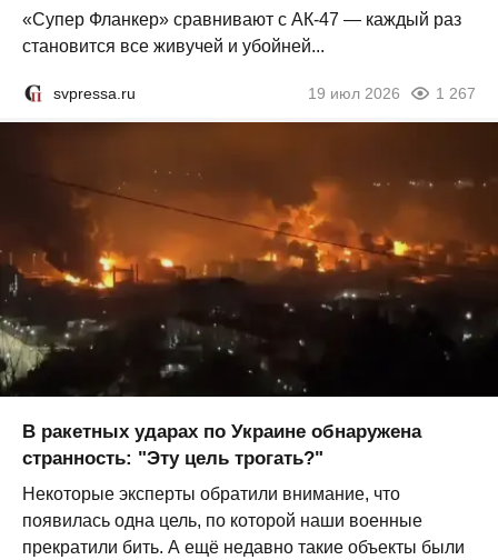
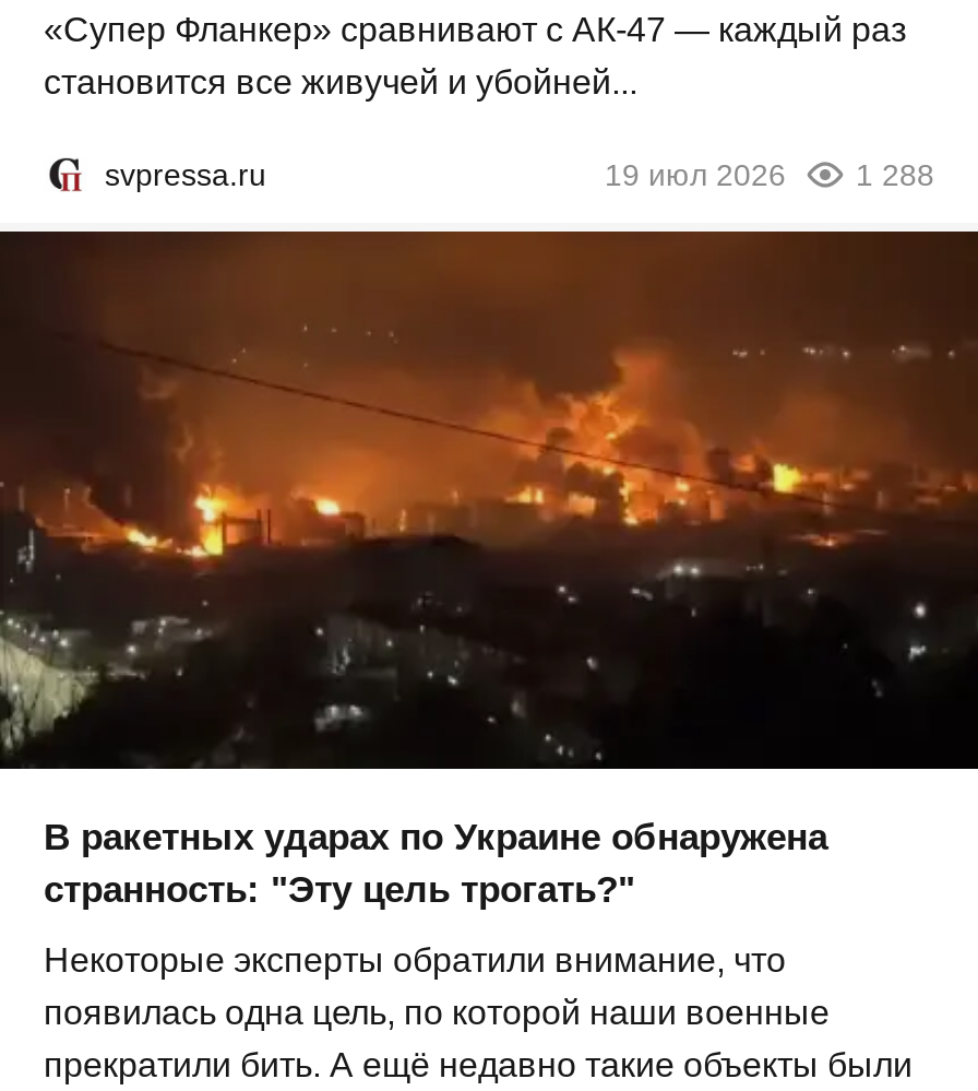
[308,85,476,103] 19 июл 2026 1 267 -> [605,157,934,192] 19 июл 2026 1 288

